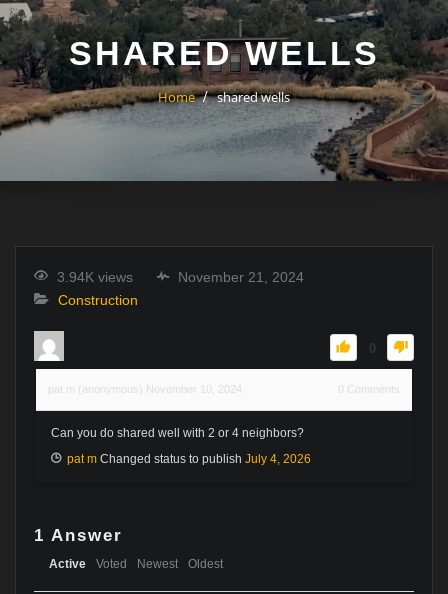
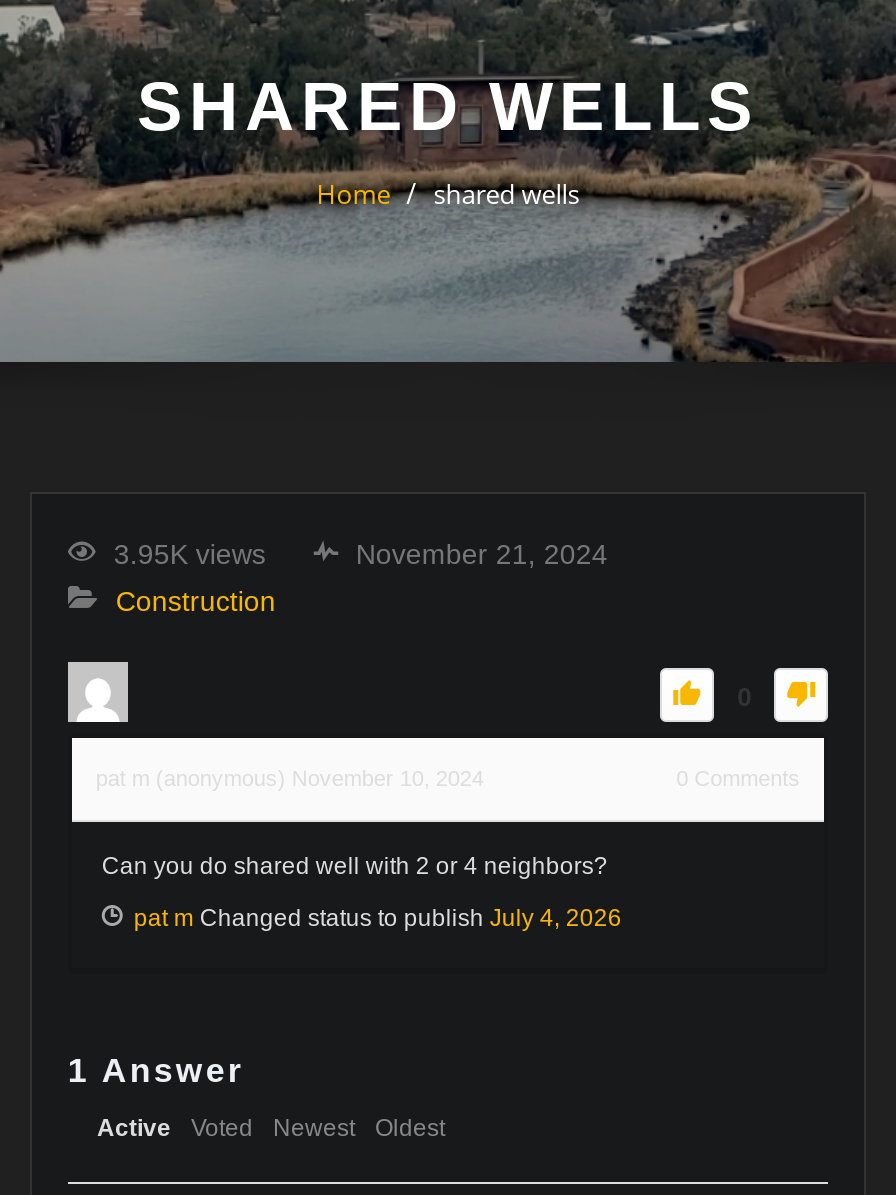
[57,269,133,285] 3.94K views -> [114,537,266,569] 3.95K views

